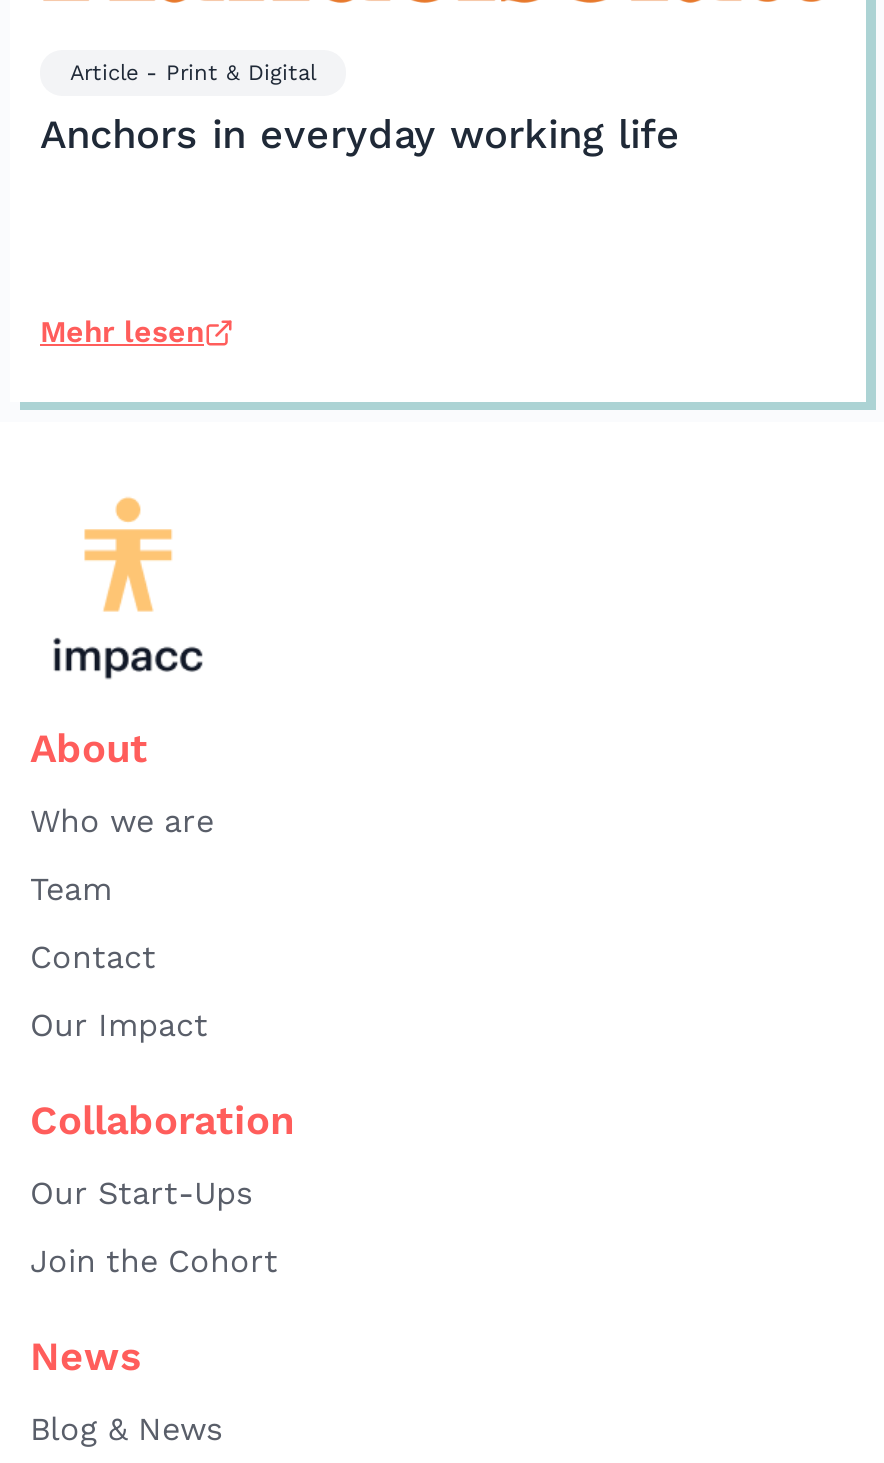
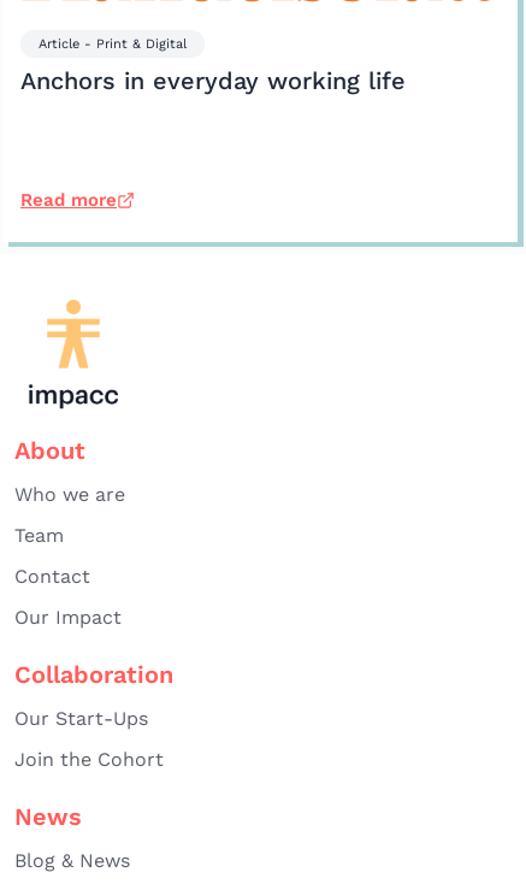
[40,314,204,350] Mehr lesen -> [20,189,117,211] Read more

